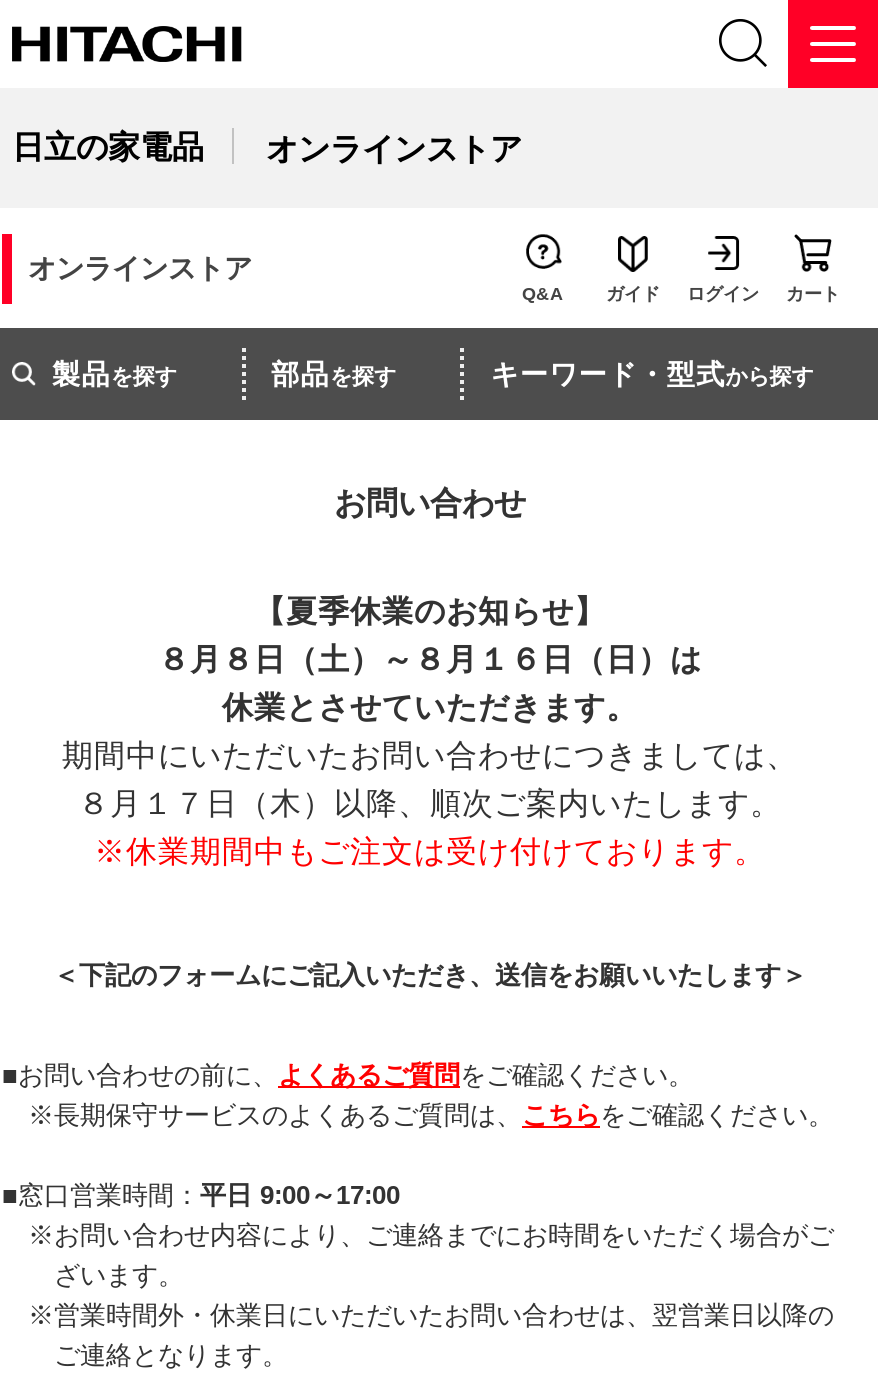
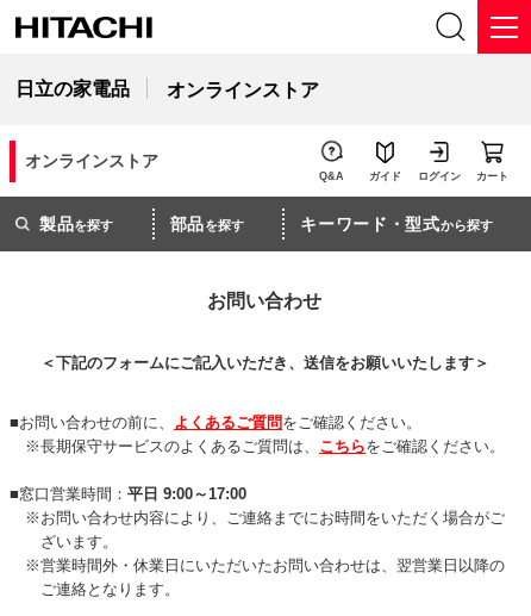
[62,594,798,868] 【夏季休業のお知らせ】 | ８月８日（土）～８月１６日（日）は | 休業とさせていただきます。 | 期間中にいただいたお問い合わせにつきましては、 | ８月１７日（木）以降、順次ご案内いたします。 | ※休業期間中もご注文は受け付けております。 -> none

